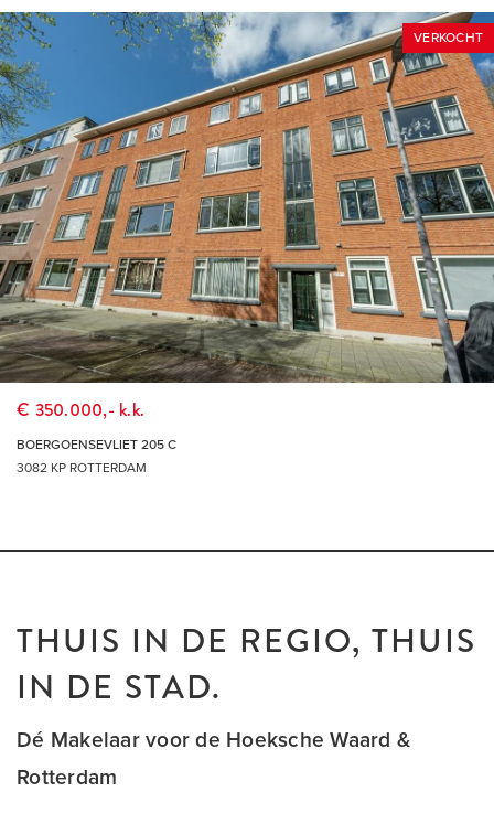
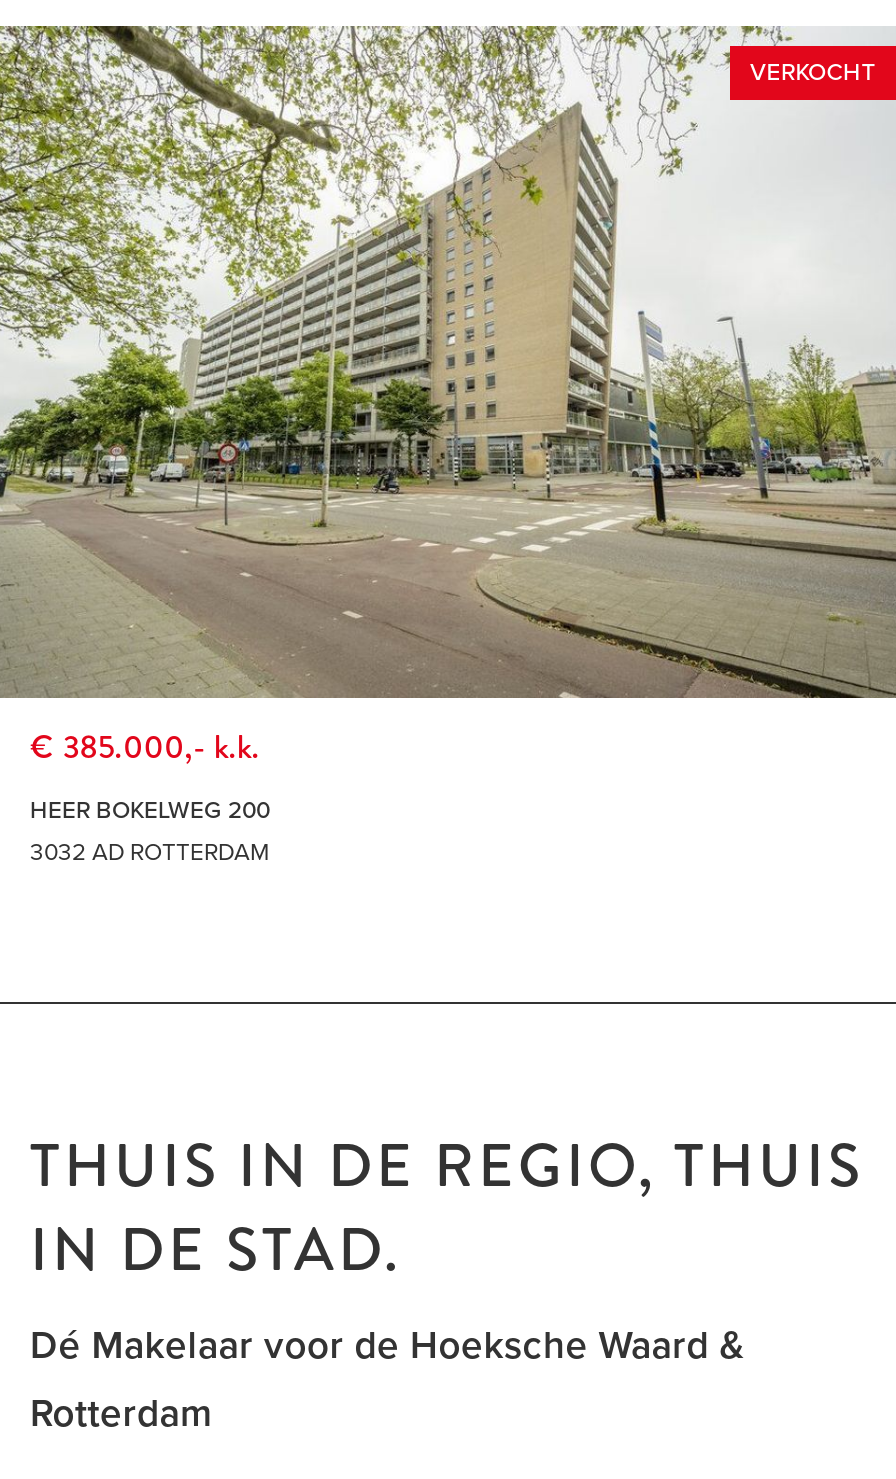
[3,11,491,422] [image] | € 350.000,- k.k. -> [6,24,890,770] [image] | € 385.000,- k.k.
[17,437,176,452] BOERGOENSEVLIET 205 C -> [30,796,270,824] HEER BOKELWEG 200
[17,460,147,475] 3082 KP ROTTERDAM -> [30,838,270,866] 3032 AD ROTTERDAM

